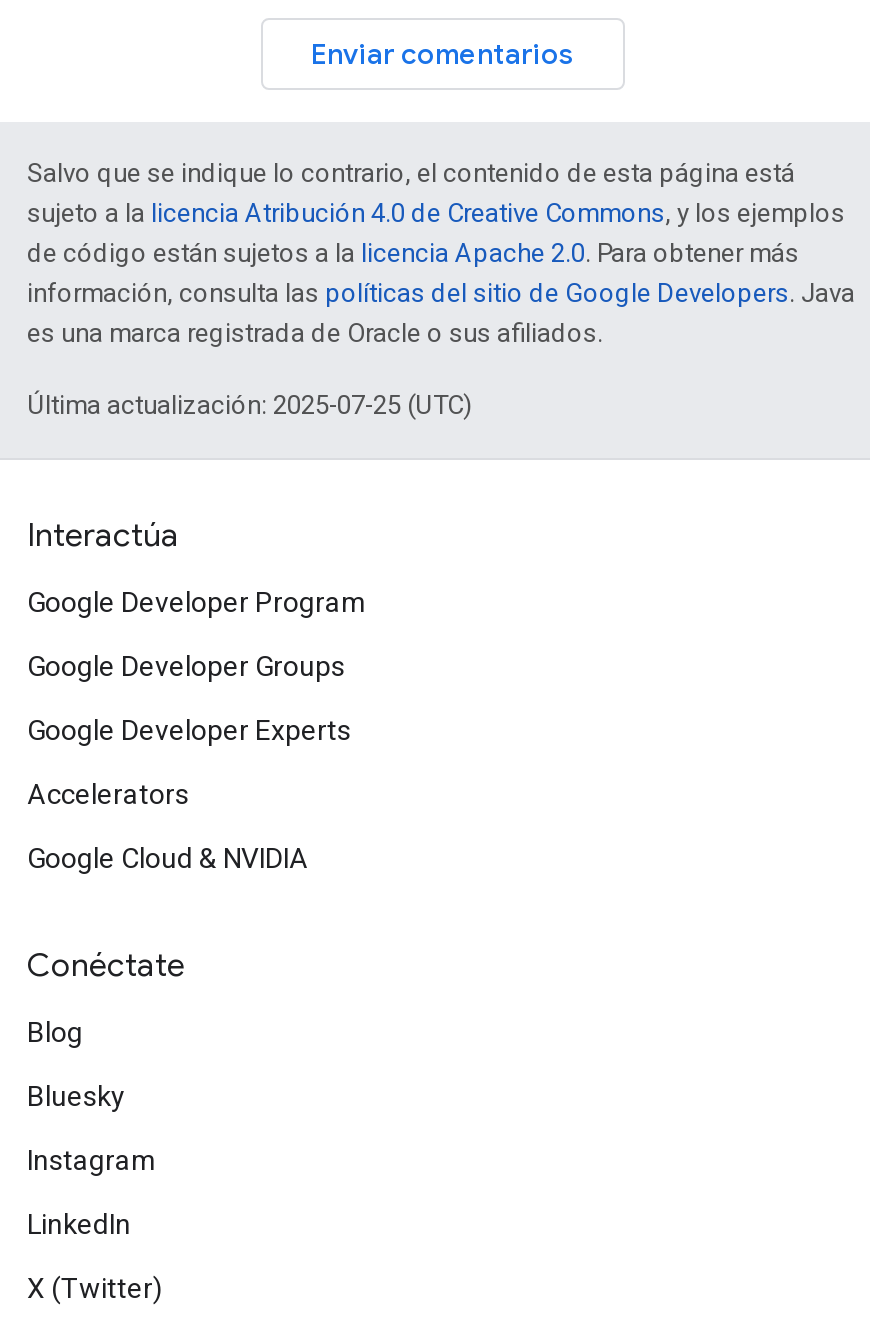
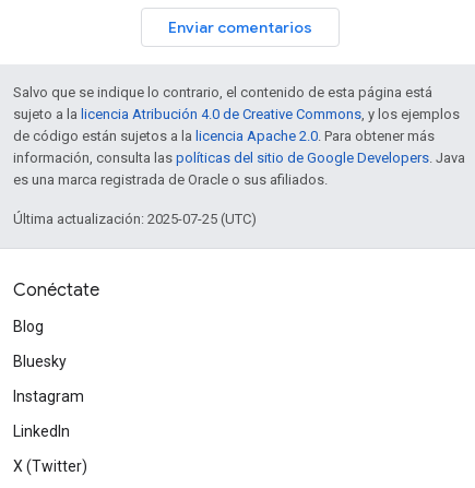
[27,516,367,874] Interactúa | Google Developer Program | Google Developer Groups | Google Developer Experts | Accelerators | Google Cloud & NVIDIA -> none

